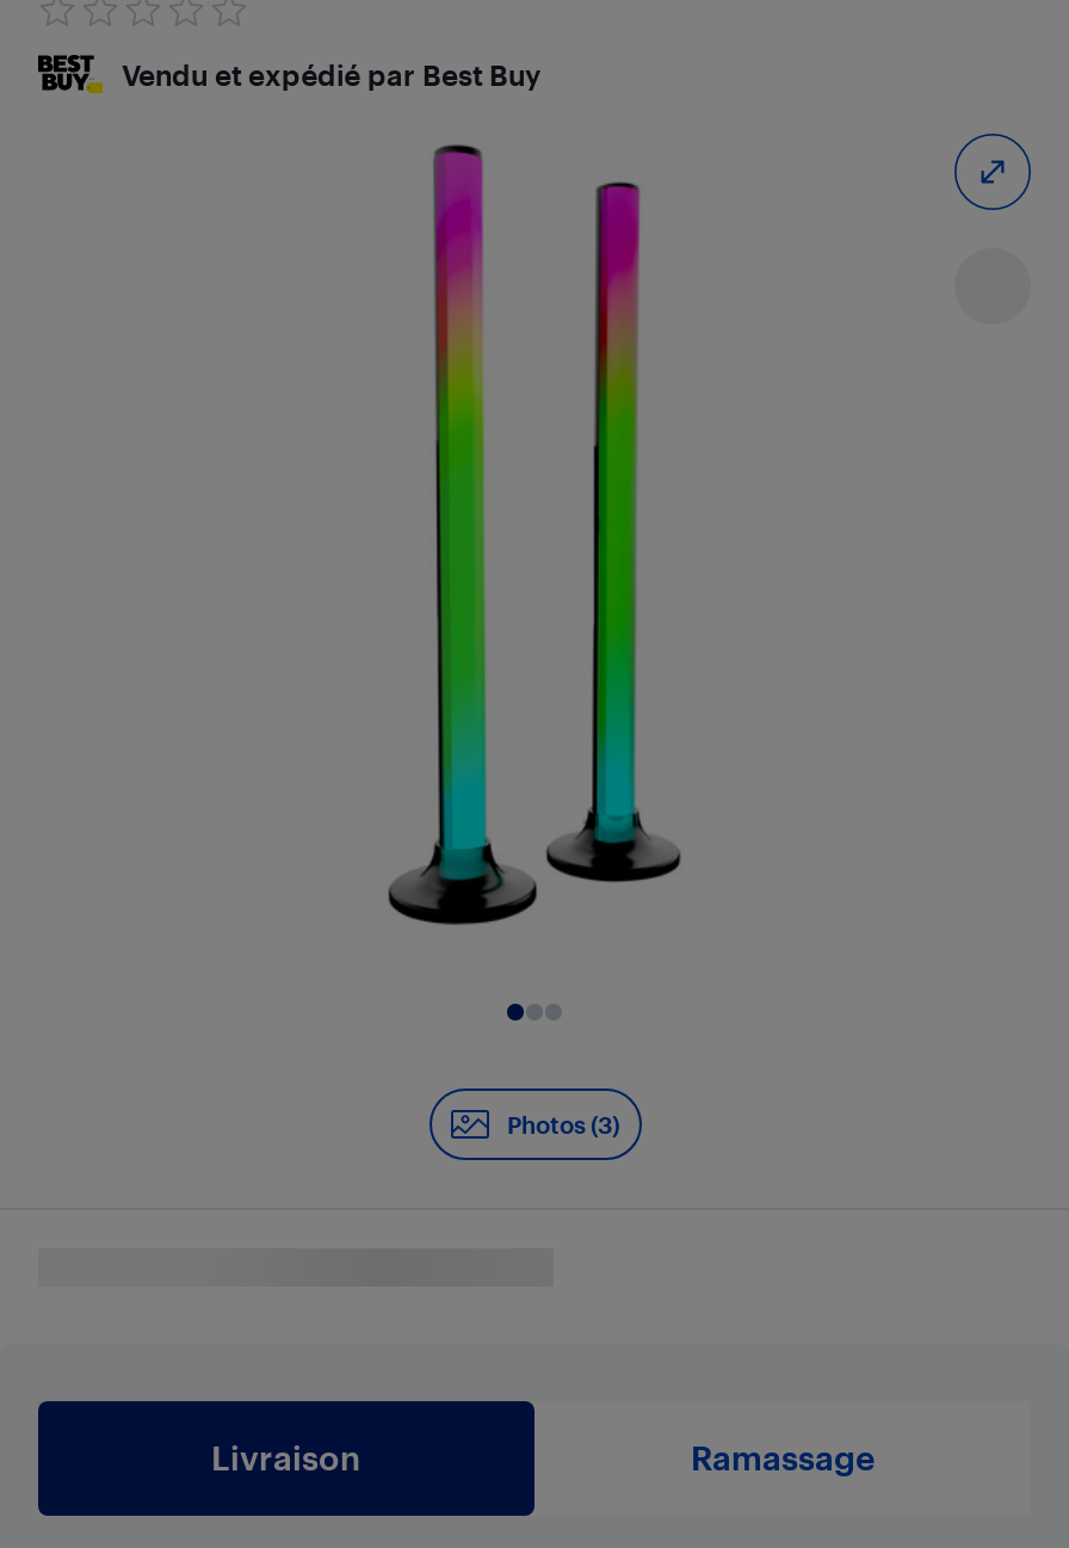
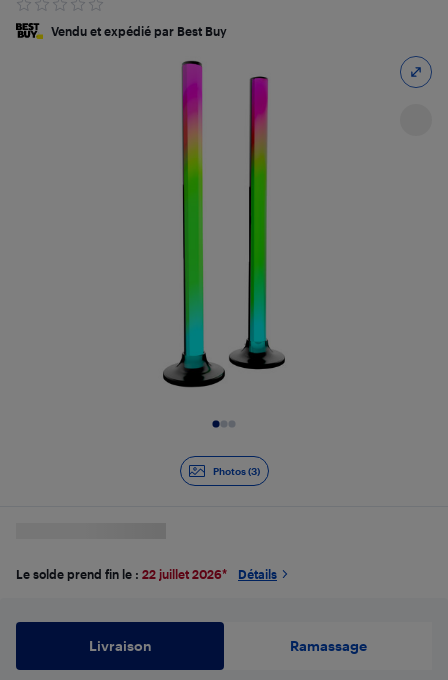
none -> [16,567,277,581] Le solde prend fin le : 22 juillet 2026* | Détails

